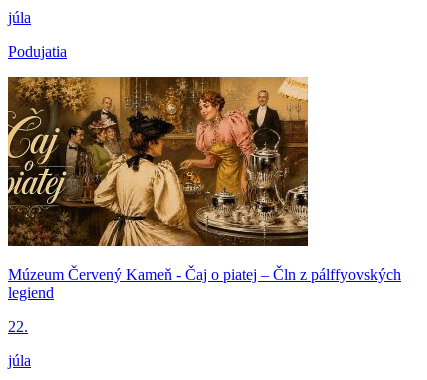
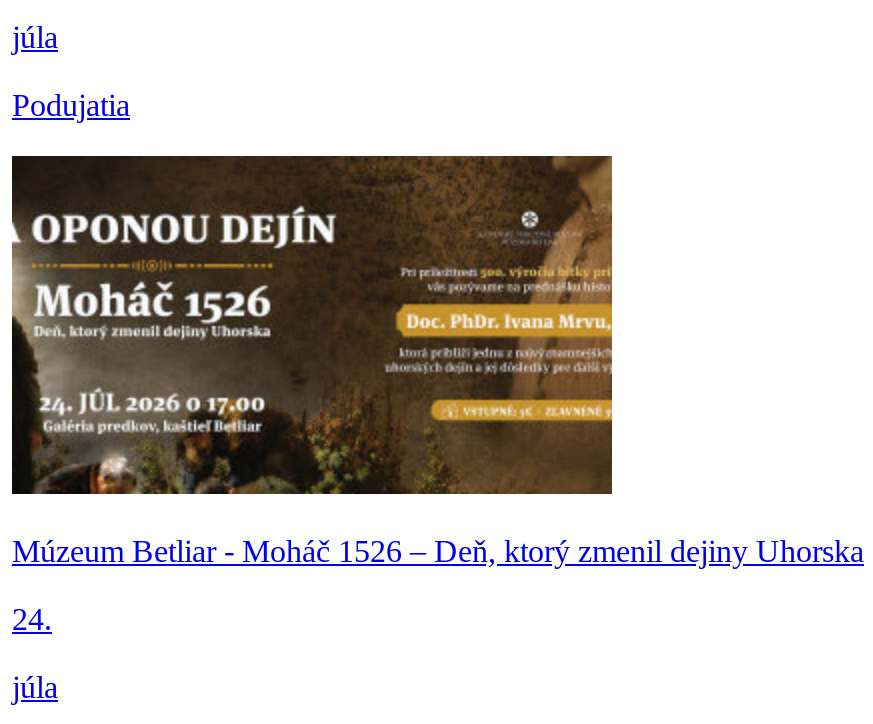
[7,76,401,301] [image] | Múzeum Červený Kameň - Čaj o piatej – Čln z pálffyovských | legiend -> [12,154,864,569] [image] | Múzeum Betliar - Moháč 1526 – Deň, ktorý zmenil dejiny Uhorska
[8,318,28,335] 22. -> [12,603,52,637] 24.

